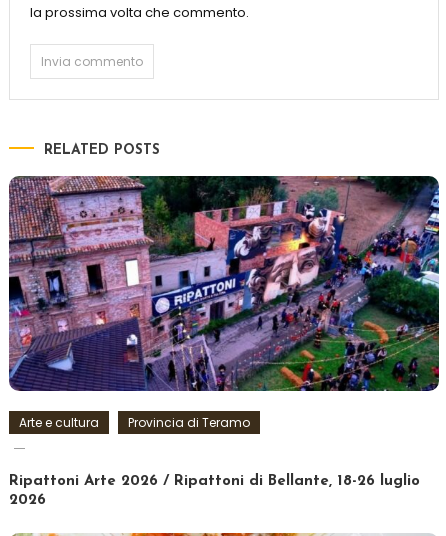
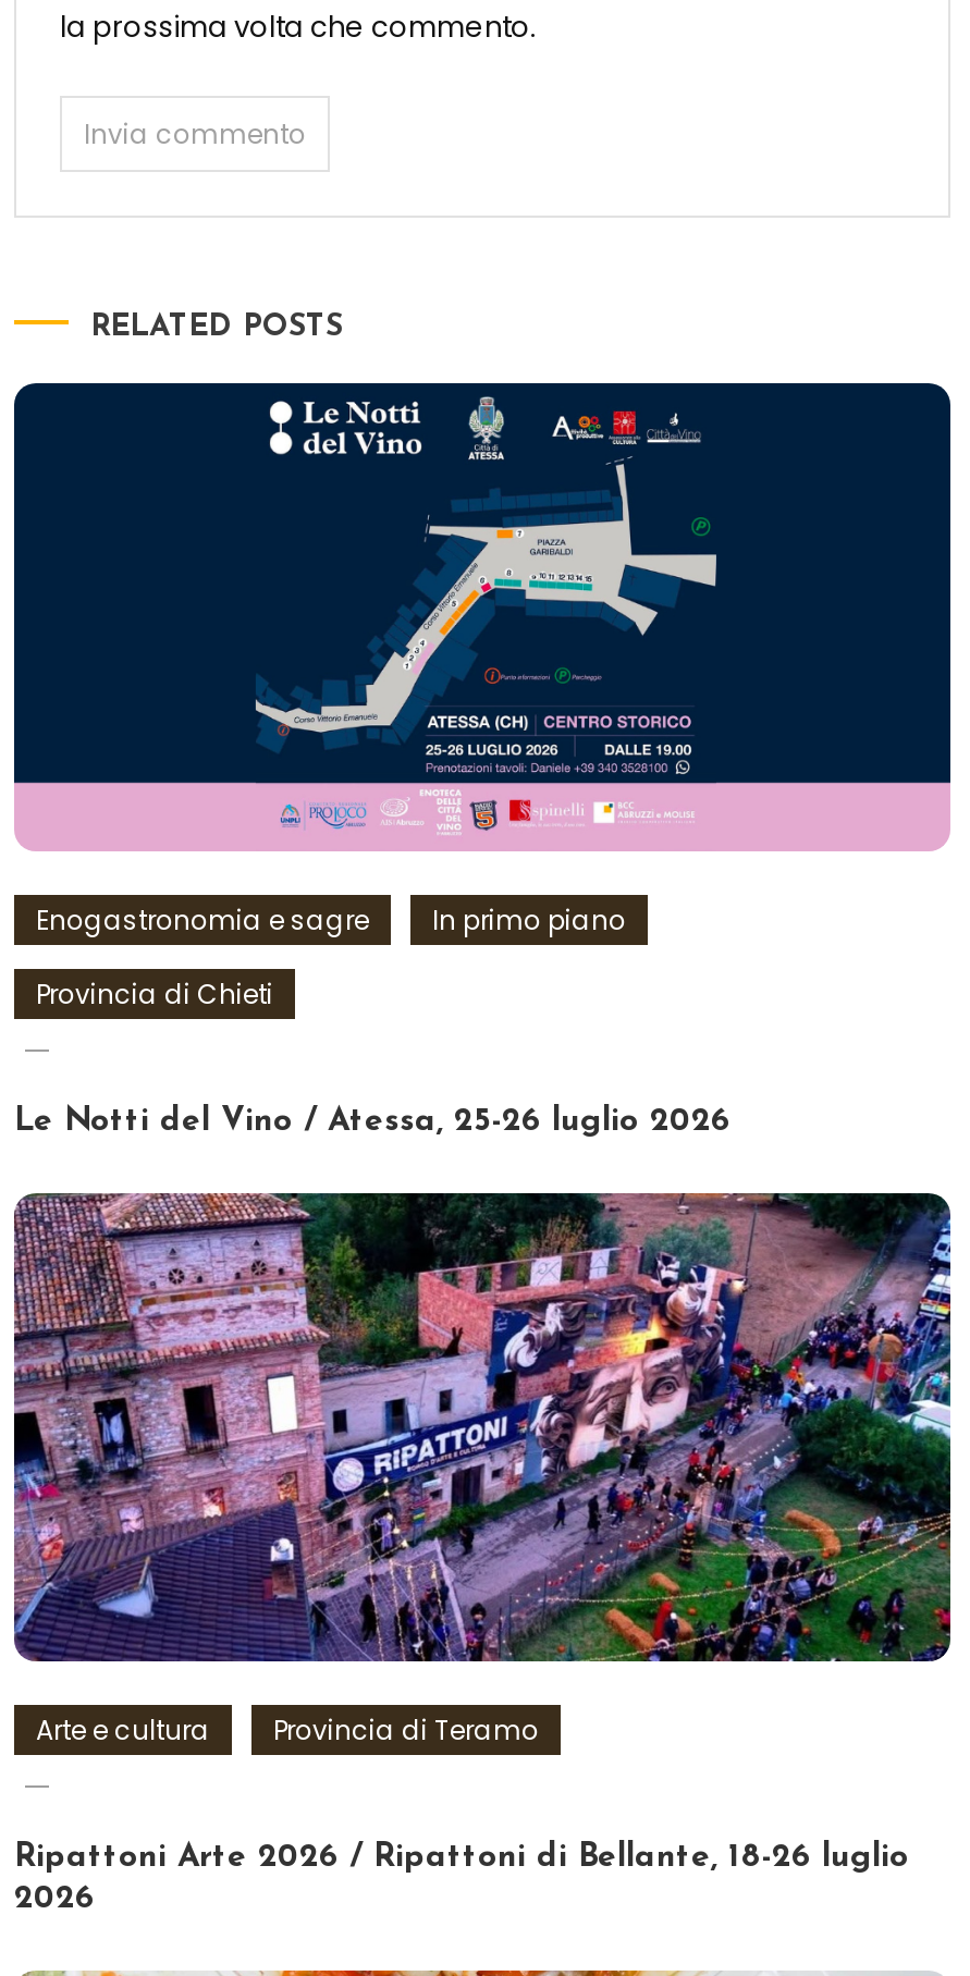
none -> [12,381,953,1013] [image] | Enogastronomia e sagre | In primo piano | Provincia di Chieti
none -> [14,1107,730,1139] Le Notti del Vino / Atessa, 25-26 luglio 2026

